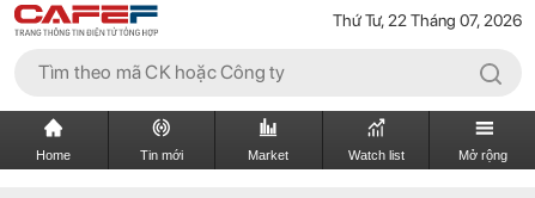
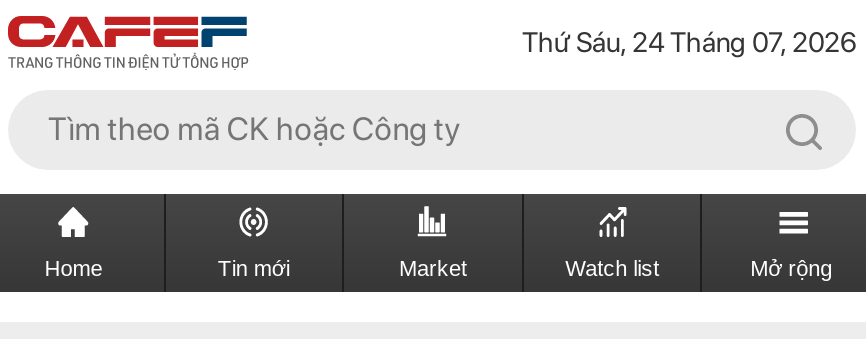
[333,11,522,30] Thứ Tư, 22 Tháng 07, 2026 -> [522,26,856,58] Thứ Sáu, 24 Tháng 07, 2026

